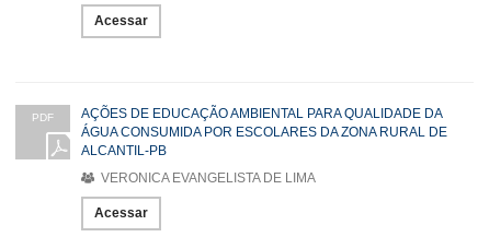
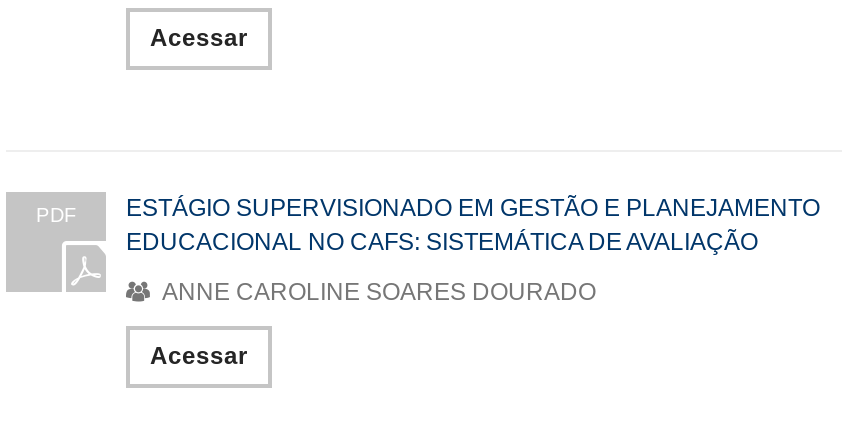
[81,106,447,159] AÇÕES DE EDUCAÇÃO AMBIENTAL PARA QUALIDADE DA | ÁGUA CONSUMIDA POR ESCOLARES DA ZONA RURAL DE | ALCANTIL-PB -> [126,194,820,256] ESTÁGIO SUPERVISIONADO EM GESTÃO E PLANEJAMENTO | EDUCACIONAL NO CAFS: SISTEMÁTICA DE AVALIAÇÃO
[98,171,316,186] VERONICA EVANGELISTA DE LIMA -> [156,278,596,306] ANNE CAROLINE SOARES DOURADO

